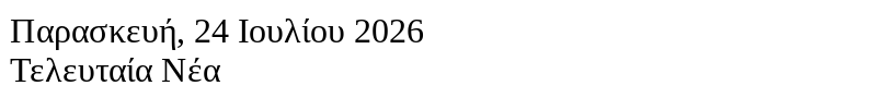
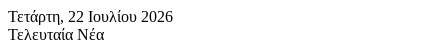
[10,12,424,49] Παρασκευή, 24 Ιουλίου 2026 -> [8,8,173,25] Τετάρτη, 22 Ιουλίου 2026

